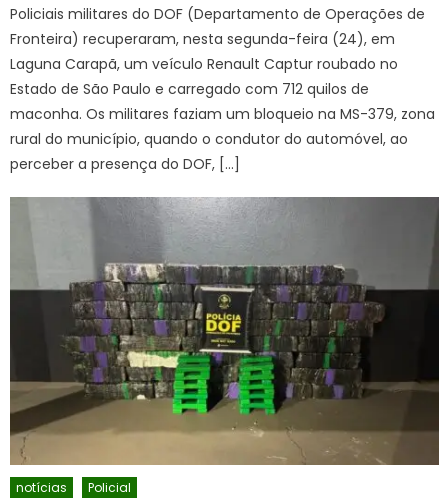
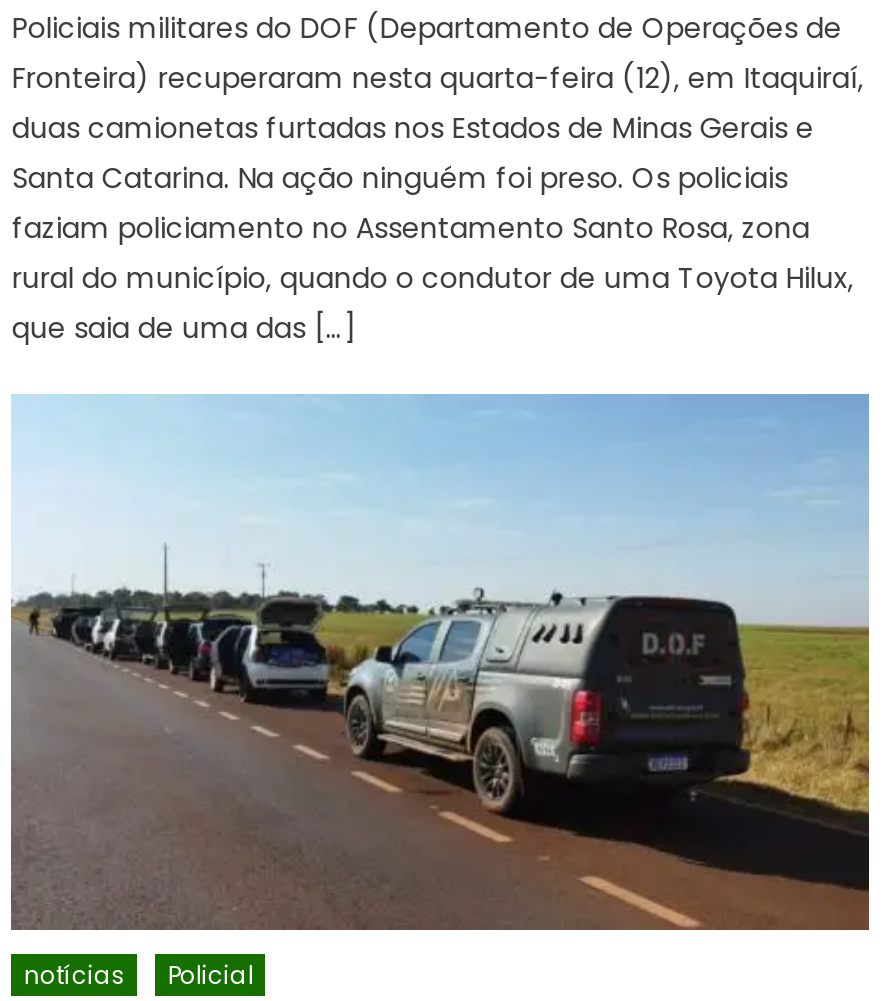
[10,29,435,174] Fronteira) recuperaram, nesta segunda-feira (24), em | Laguna Carapã, um veículo Renault Captur roubado no | Estado de São Paulo e carregado com 712 quilos de | maconha. Os militares faziam um bloqueio na MS-379, zona | rural do município, quando o condutor do automóvel, ao | perceber a presença do DOF, […] -> [12,59,864,349] Fronteira) recuperaram nesta quarta-feira (12), em Itaquiraí, | duas camionetas furtadas nos Estados de Minas Gerais e | Santa Catarina. Na ação ninguém foi preso. Os policiais | faziam policiamento no Assentamento Santo Rosa, zona | rural do município, quando o condutor de uma Toyota Hilux, | que saia de uma das […]
[9,196,440,465] [image] -> [9,392,871,930] [image]

